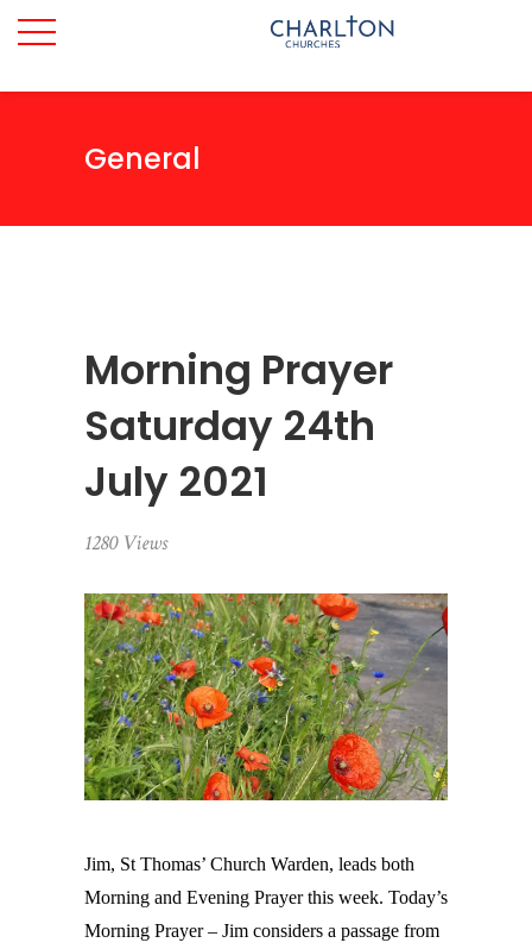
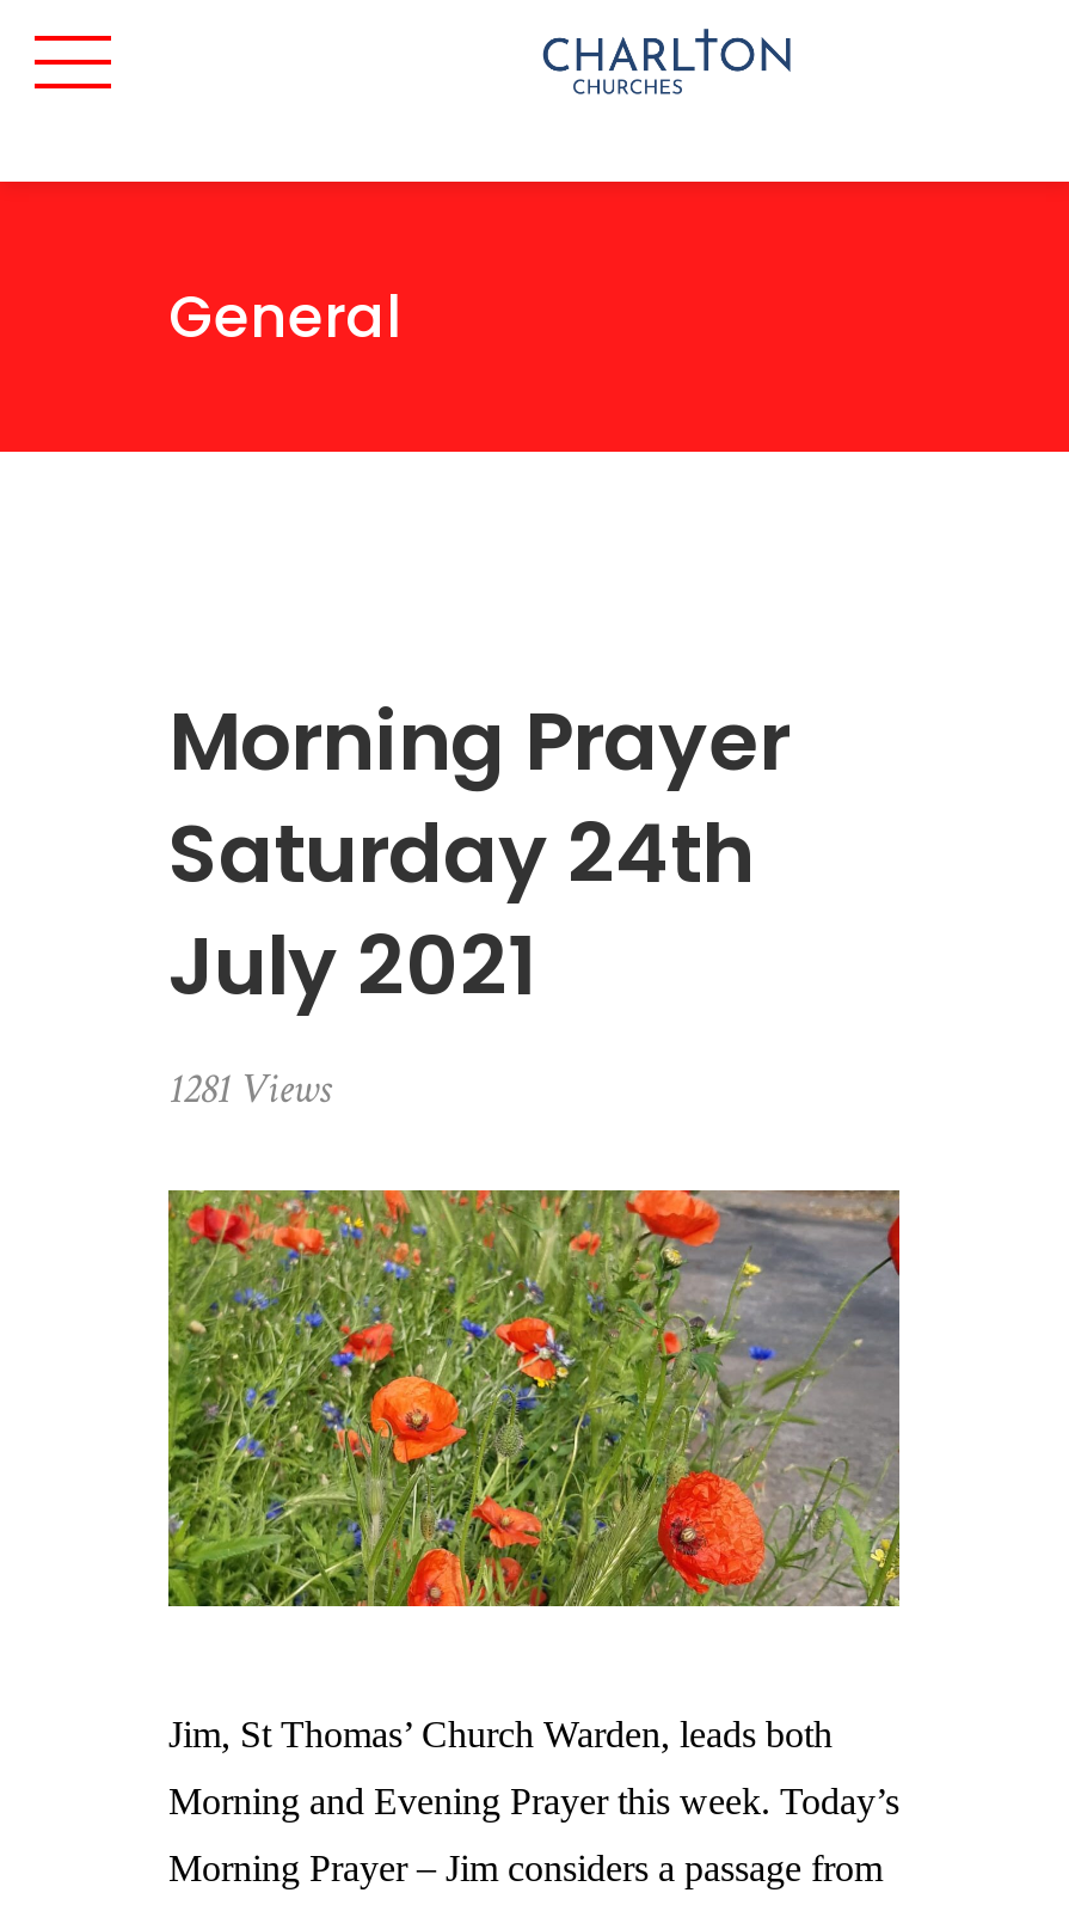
[84,529,167,557] 1280 Views -> [168,1061,331,1116] 1281 Views

